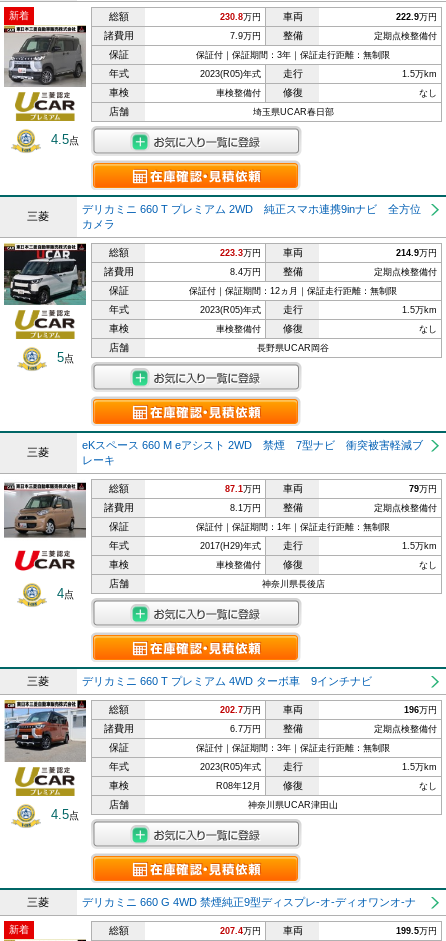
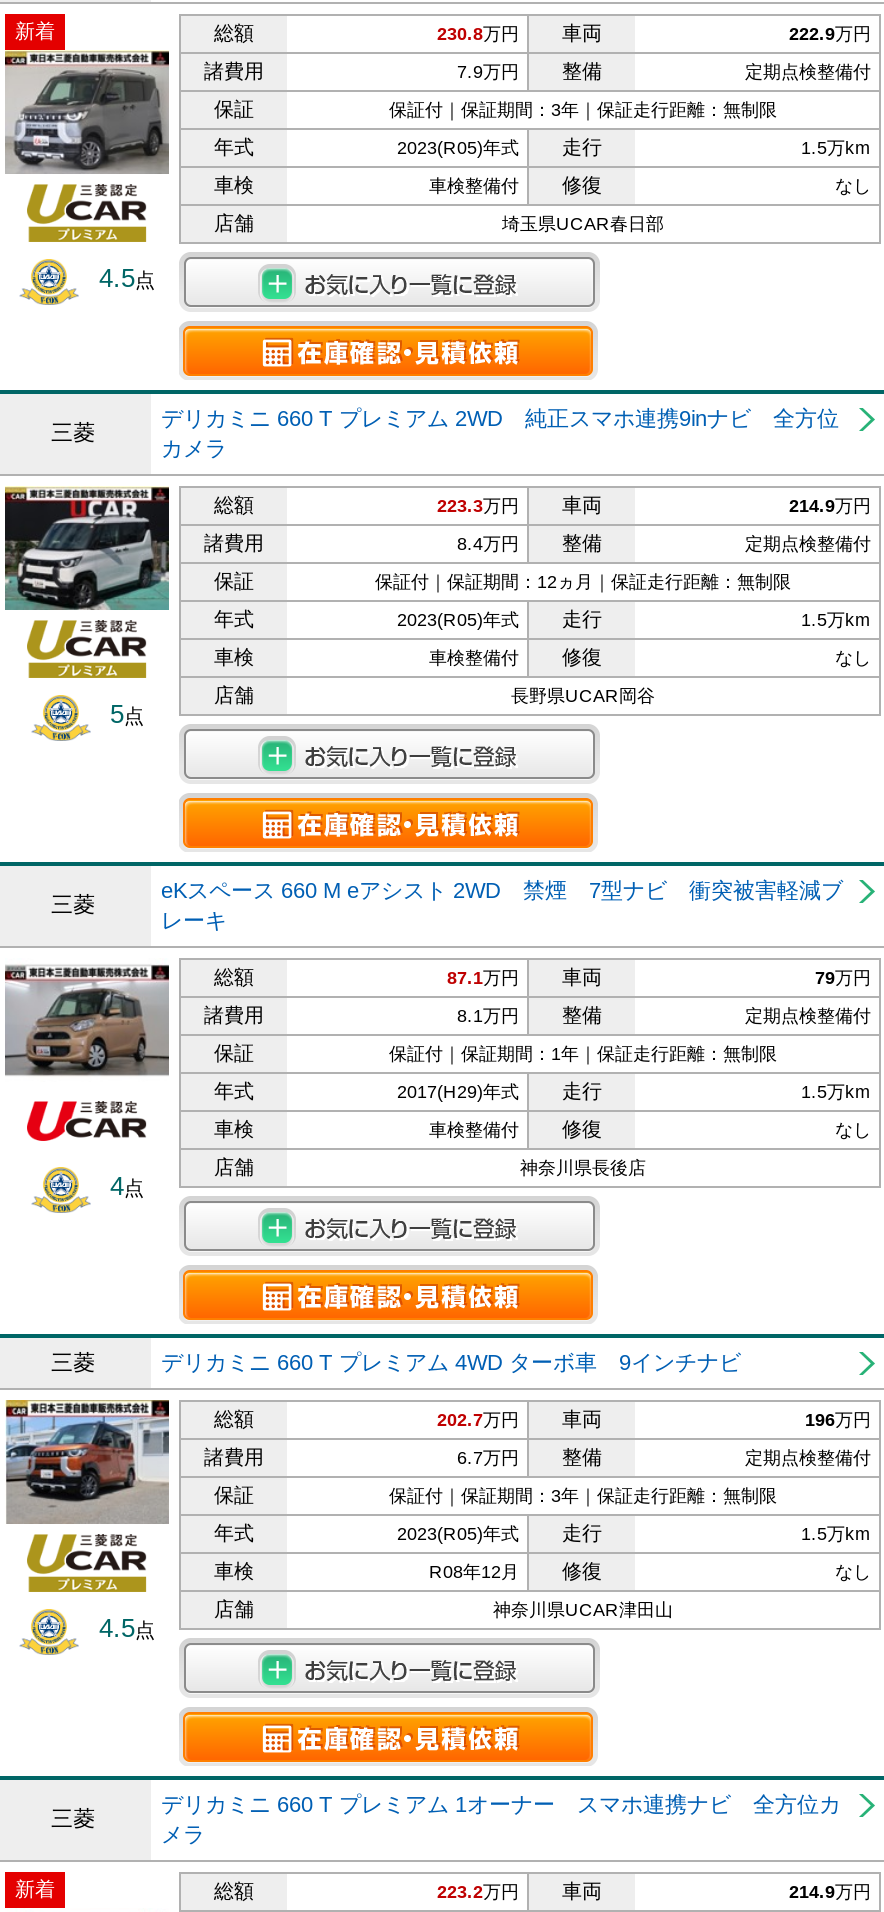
[82,896,416,908] デリカミニ 660 G 4WD 禁煙純正9型ディスプレ-オ-ディオワンオ-ナ -> [161,1792,841,1846] デリカミニ 660 T プレミアム 1オーナー スマホ連携ナビ 全方位カ | メラ
[220,926,261,936] 207.4万円 -> [437,1882,519,1902] 223.2万円
[396,926,437,936] 199.5万円 -> [789,1882,871,1902] 214.9万円

